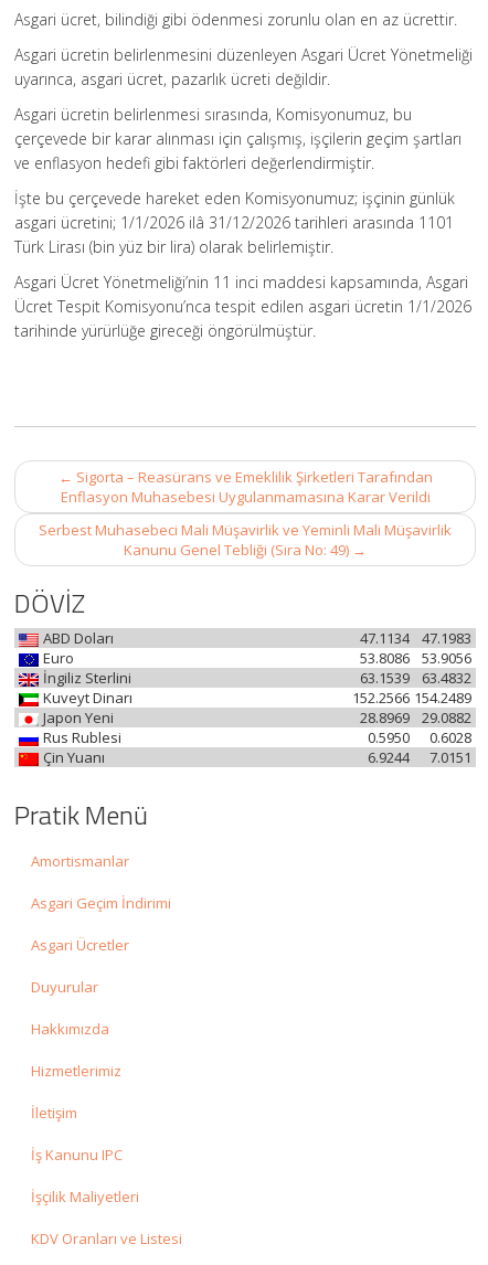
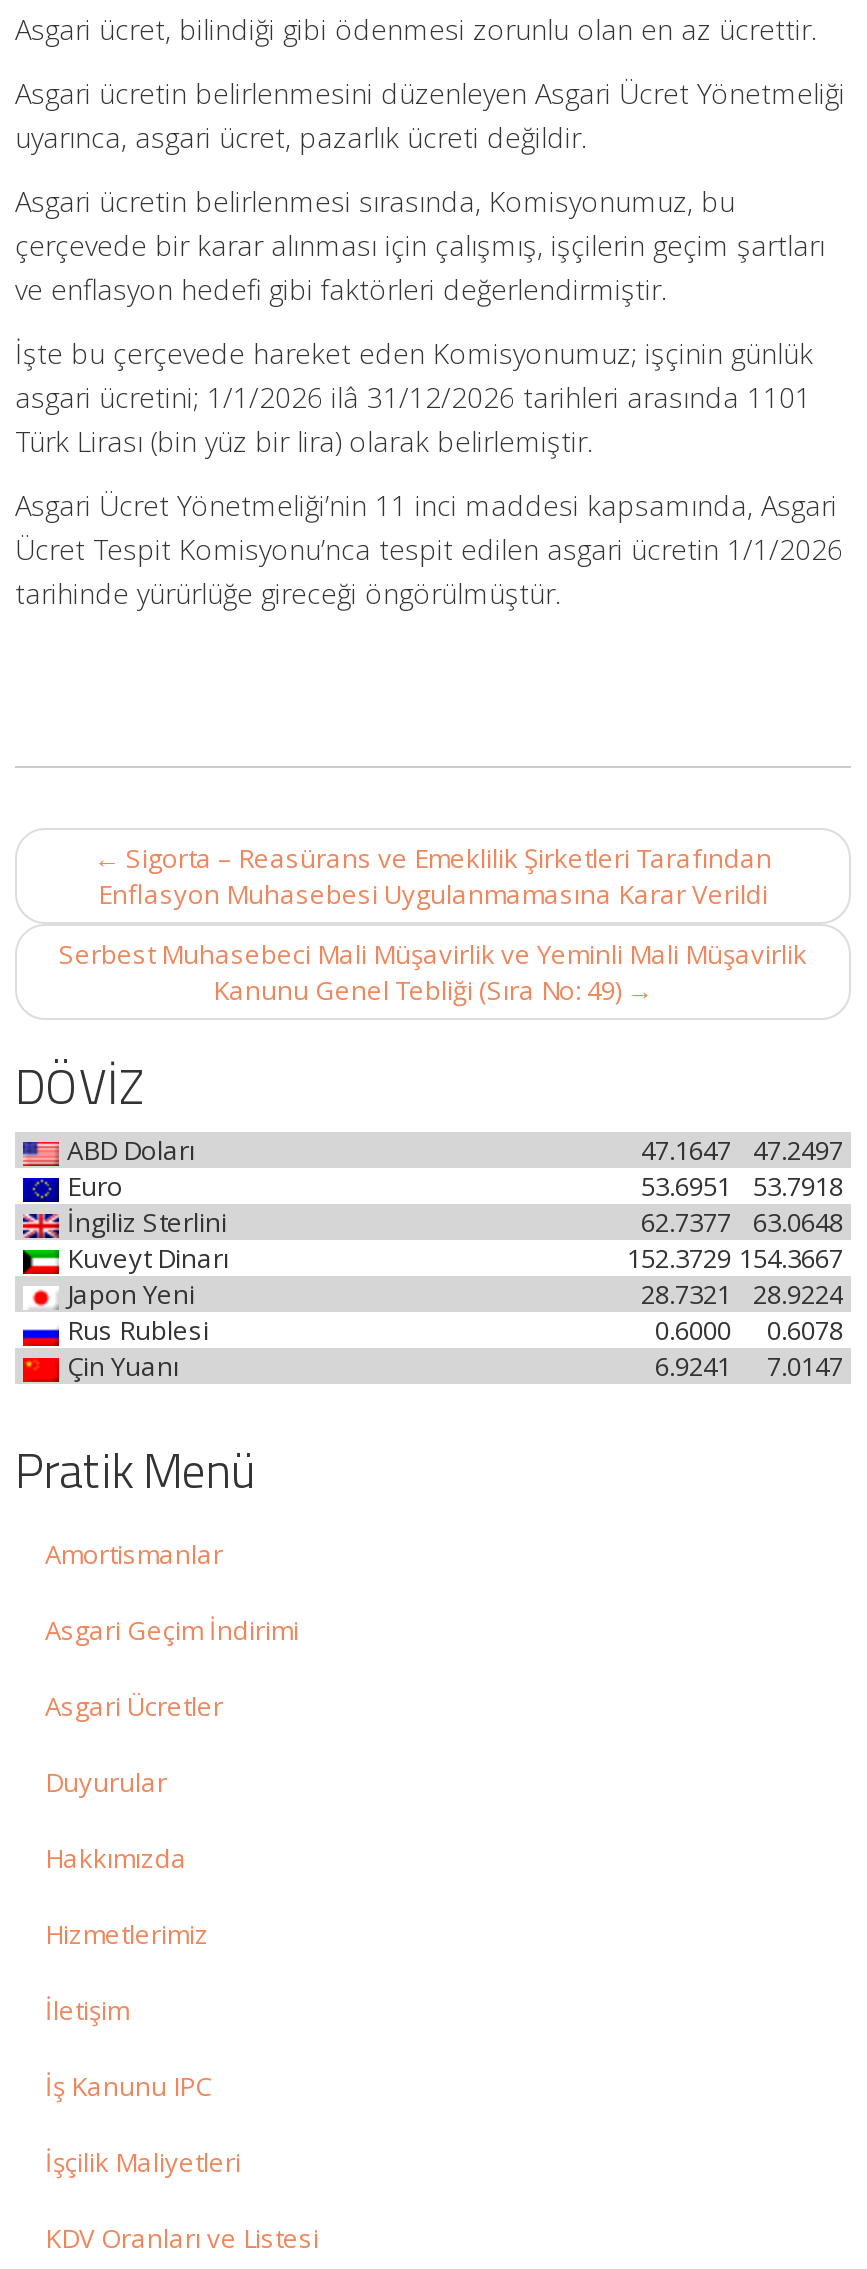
[360,628,410,648] 47.1134 -> [641,1132,731,1168] 47.1647
[422,628,471,648] 47.1983 -> [753,1132,843,1168] 47.2497
[360,648,410,668] 53.8086 -> [641,1168,731,1204] 53.6951
[422,648,471,668] 53.9056 -> [753,1168,843,1204] 53.7918
[360,668,410,688] 63.1539 -> [641,1204,731,1240] 62.7377
[422,668,471,688] 63.4832 -> [753,1204,843,1240] 63.0648
[352,688,410,708] 152.2566 -> [627,1240,731,1276] 152.3729
[414,688,471,708] 154.2489 -> [739,1240,843,1276] 154.3667
[360,708,410,727] 28.8969 -> [641,1276,731,1312] 28.7321
[422,708,471,727] 29.0882 -> [753,1276,843,1312] 28.9224
[368,727,410,747] 0.5950 -> [655,1312,731,1348] 0.6000
[429,727,471,747] 0.6028 -> [767,1312,843,1348] 0.6078
[368,747,410,767] 6.9244 -> [655,1348,731,1384] 6.9241
[429,747,471,767] 7.0151 -> [767,1348,843,1384] 7.0147

